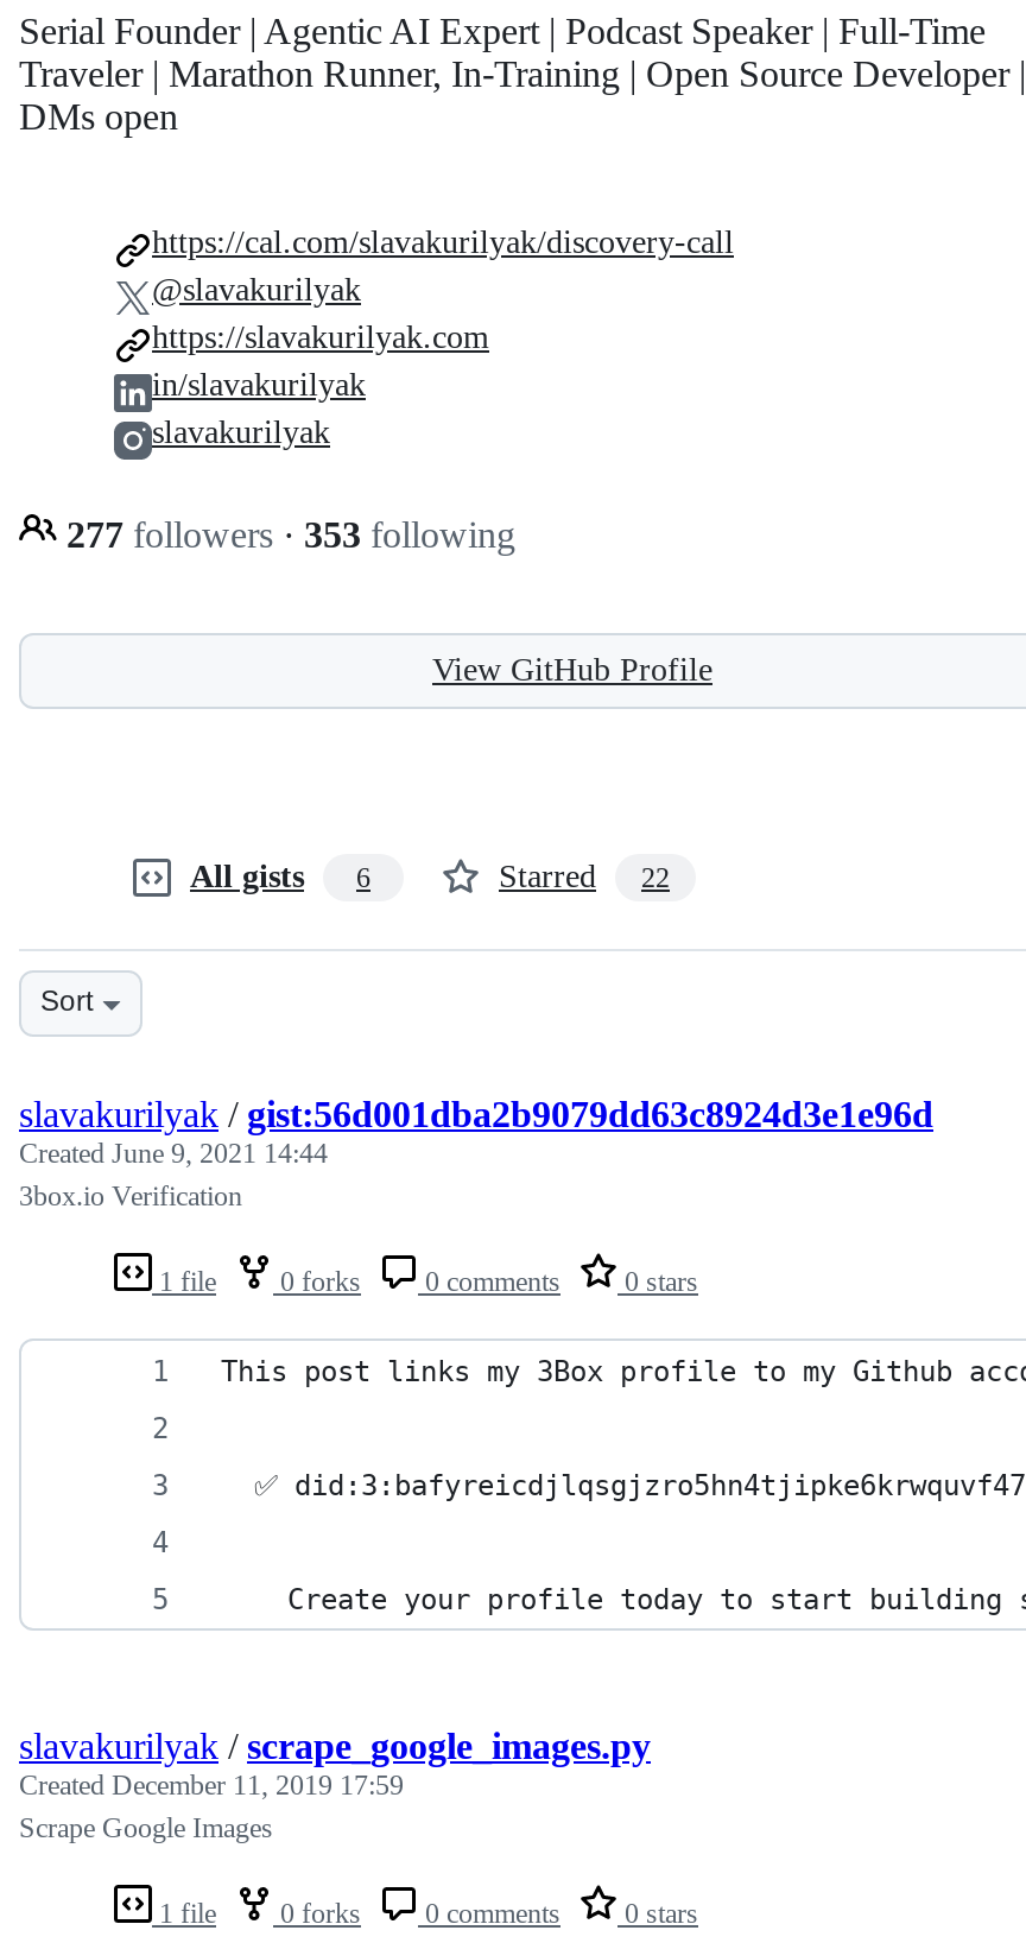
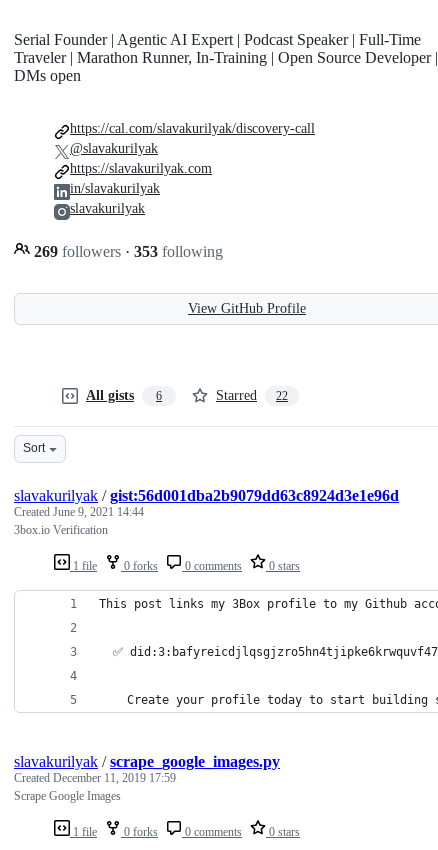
[66,514,515,554] 277 followers · 353 following -> [34,243,223,260] 269 followers · 353 following

